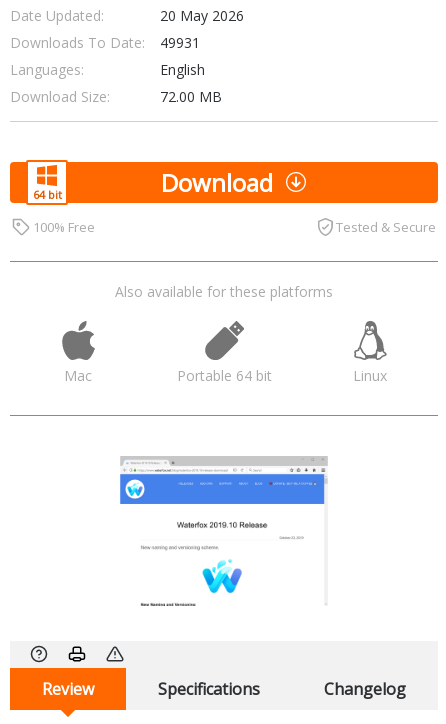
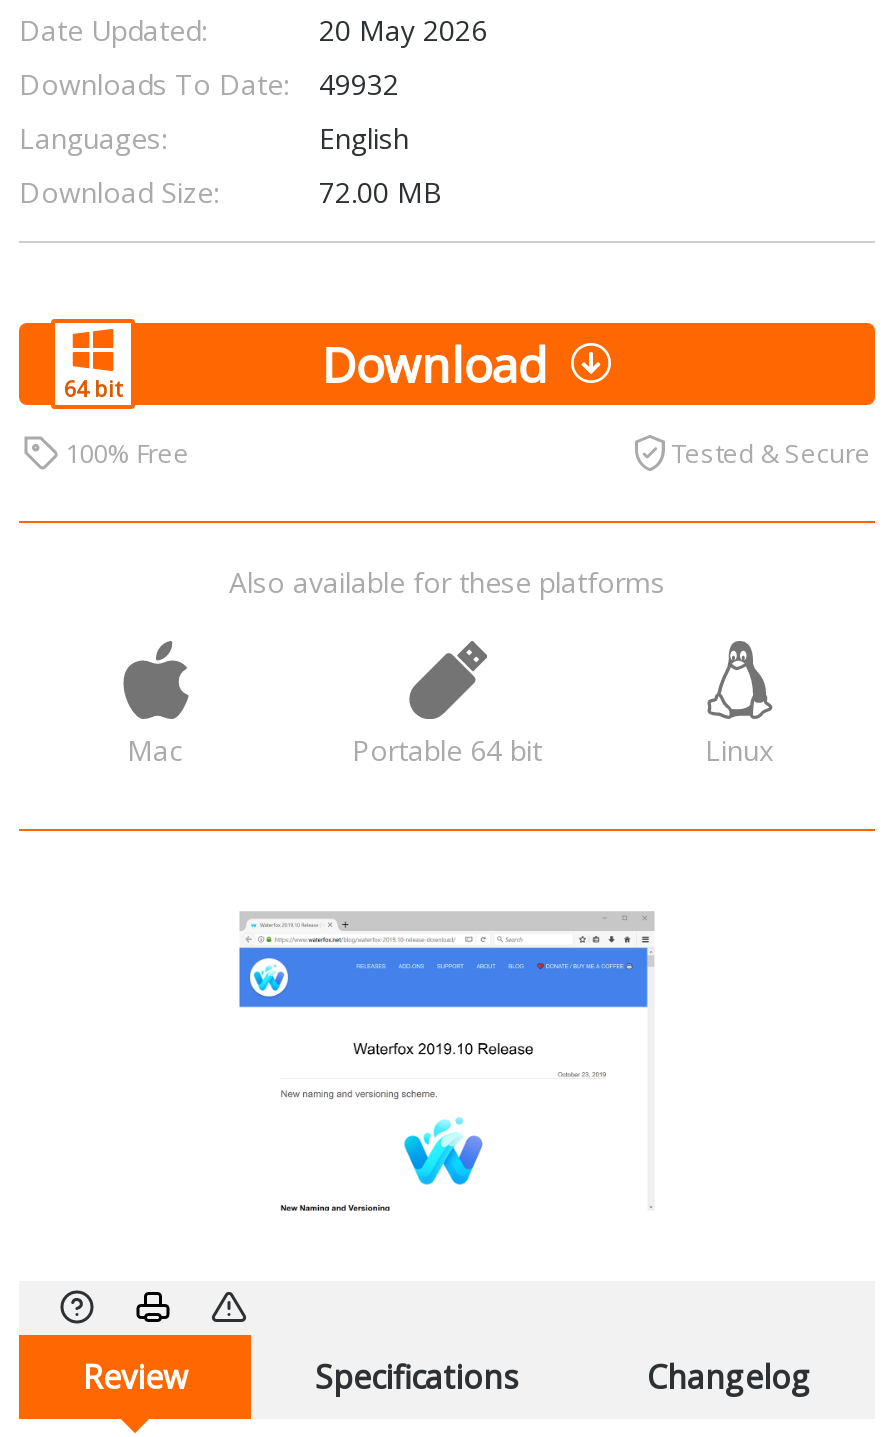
[10,32,200,51] Downloads To Date: 49931 -> [19,64,399,102] Downloads To Date: 49932

